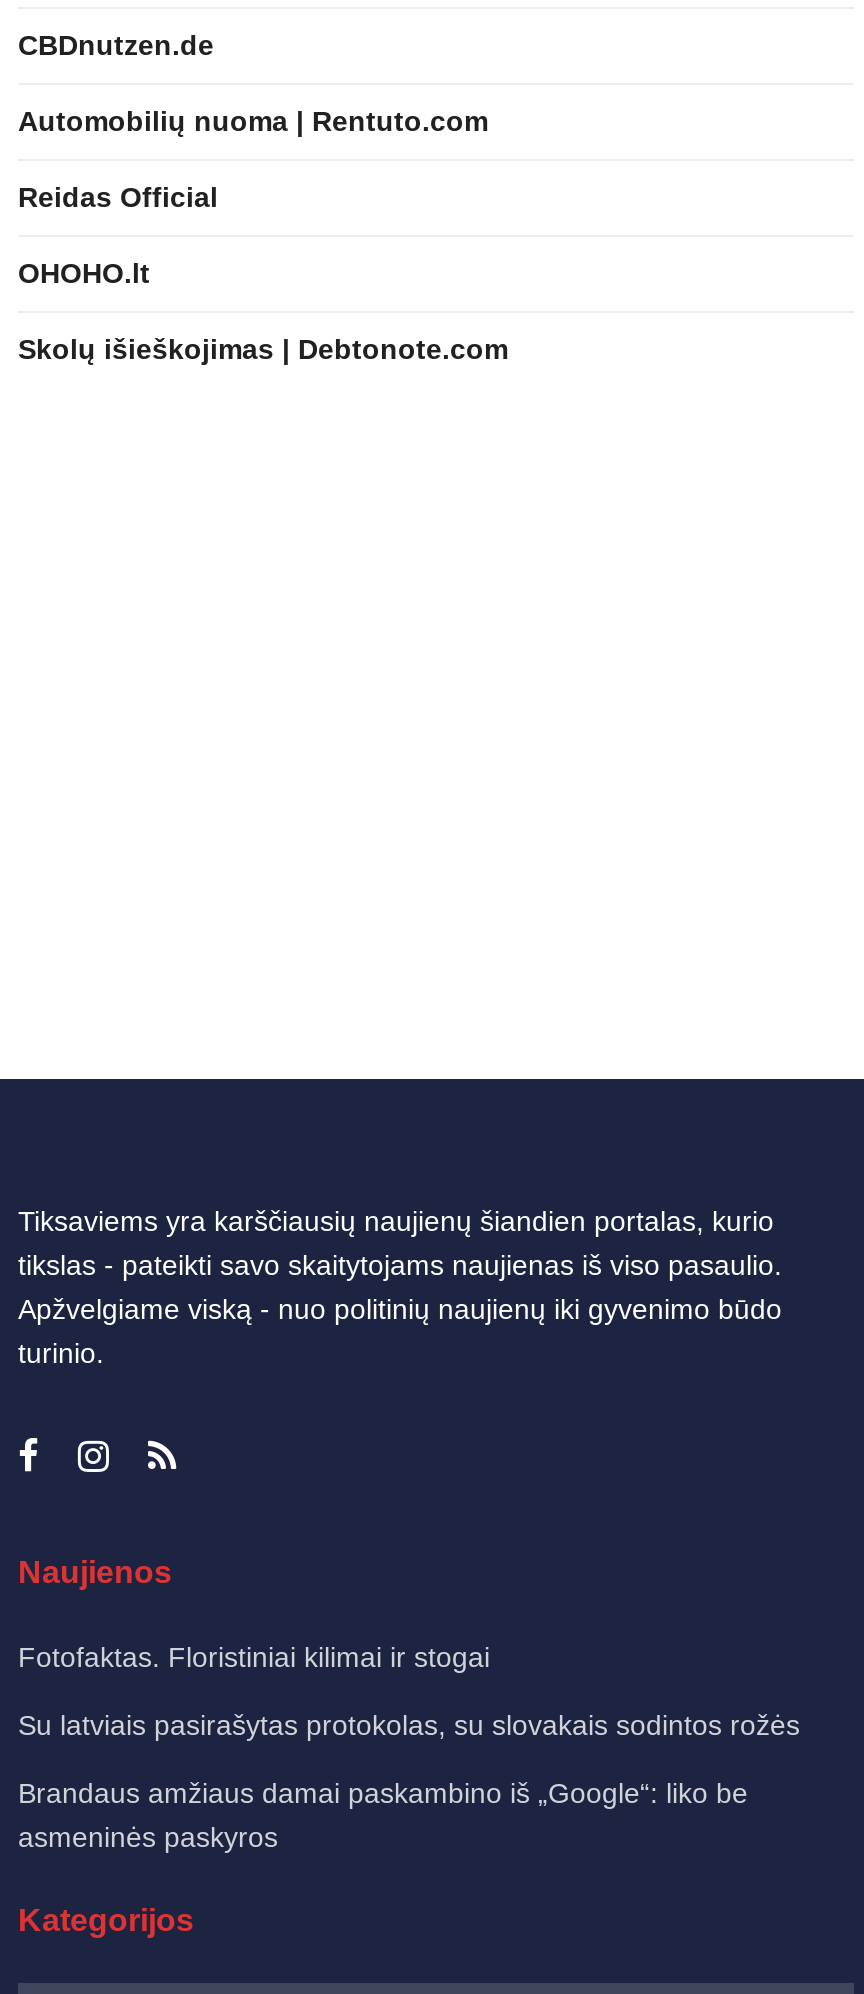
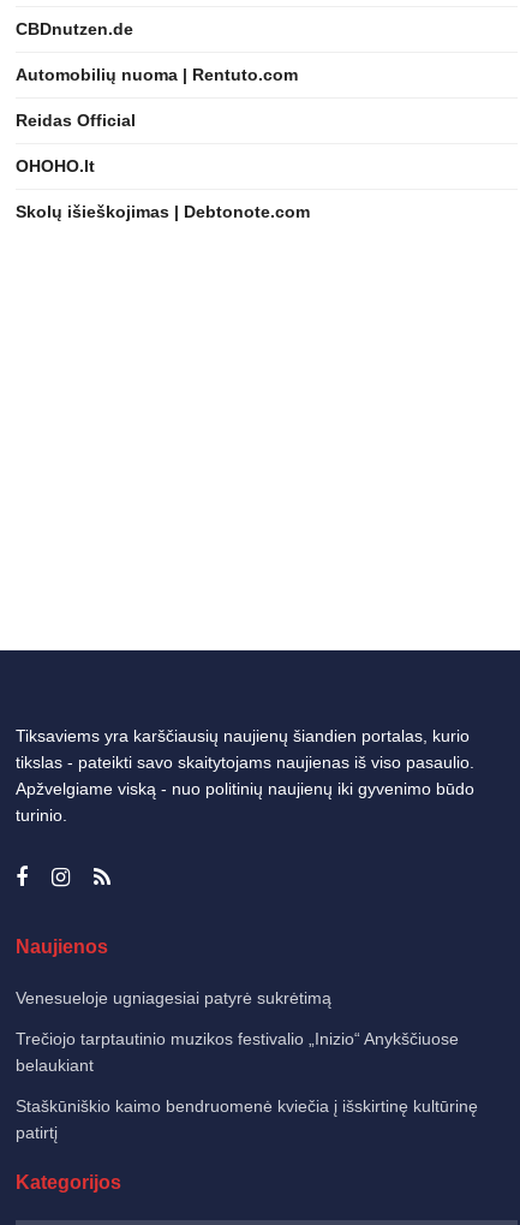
[18,1641,490,1673] Fotofaktas. Floristiniai kilimai ir stogai -> [16,988,331,1007] Venesueloje ugniagesiai patyrė sukrėtimą
[18,1709,800,1741] Su latviais pasirašytas protokolas, su slovakais sodintos rožės -> [16,1029,459,1074] Trečiojo tarptautinio muzikos festivalio „Inizio“ Anykščiuose | belaukiant
[18,1777,748,1853] Brandaus amžiaus damai paskambino iš „Google“: liko be | asmeninės paskyros -> [16,1096,478,1142] Staškūniškio kaimo bendruomenė kviečia į išskirtinę kultūrinę | patirtį

